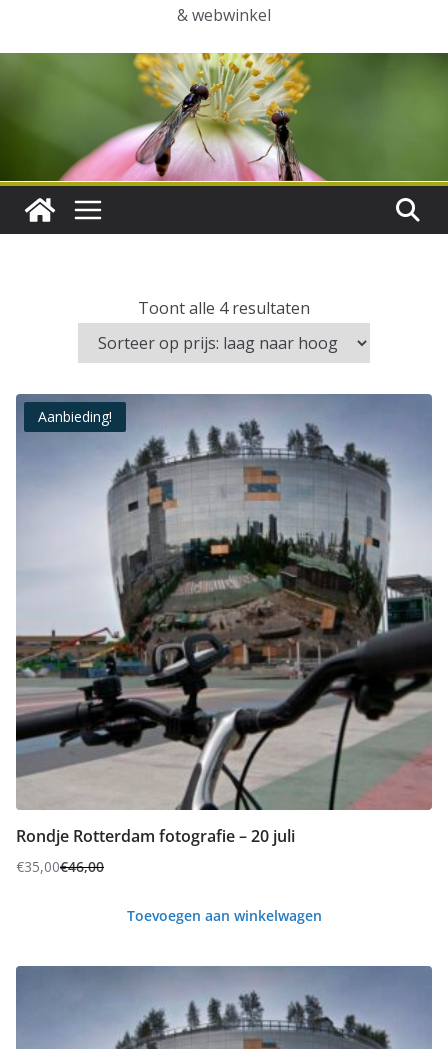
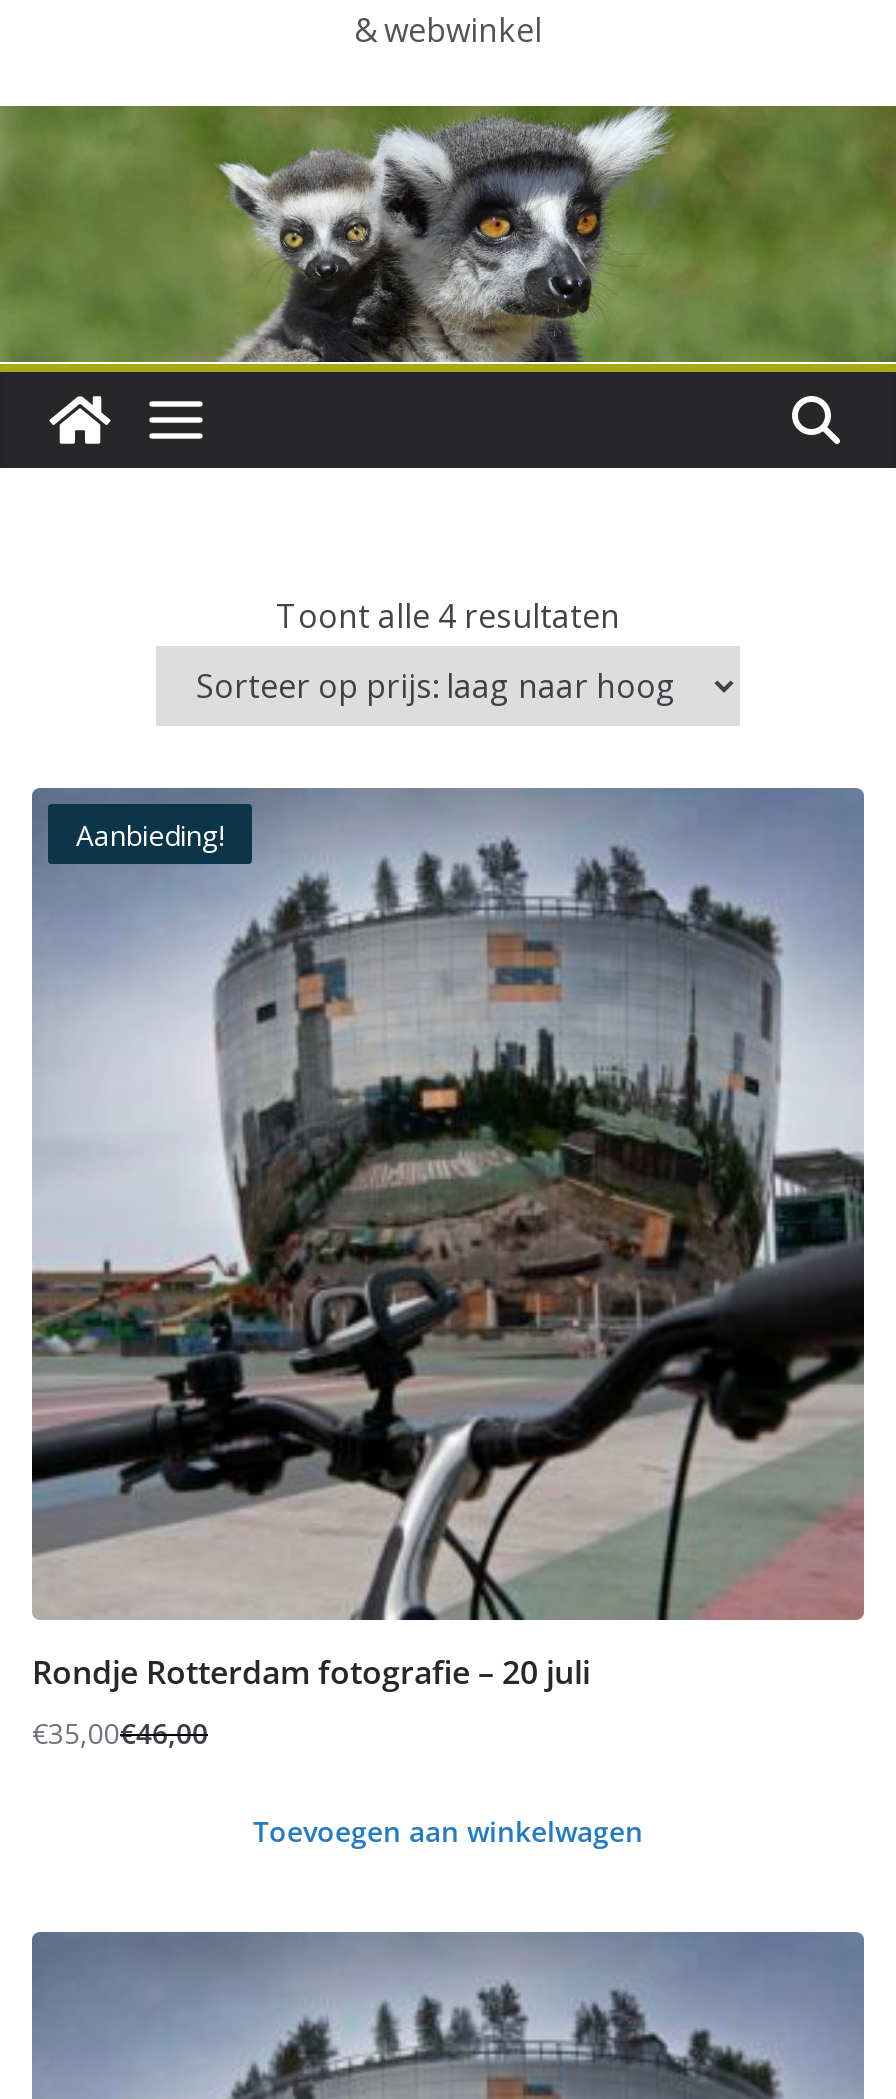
[3,52,402,182] [image] -> [6,104,890,364] [image]

